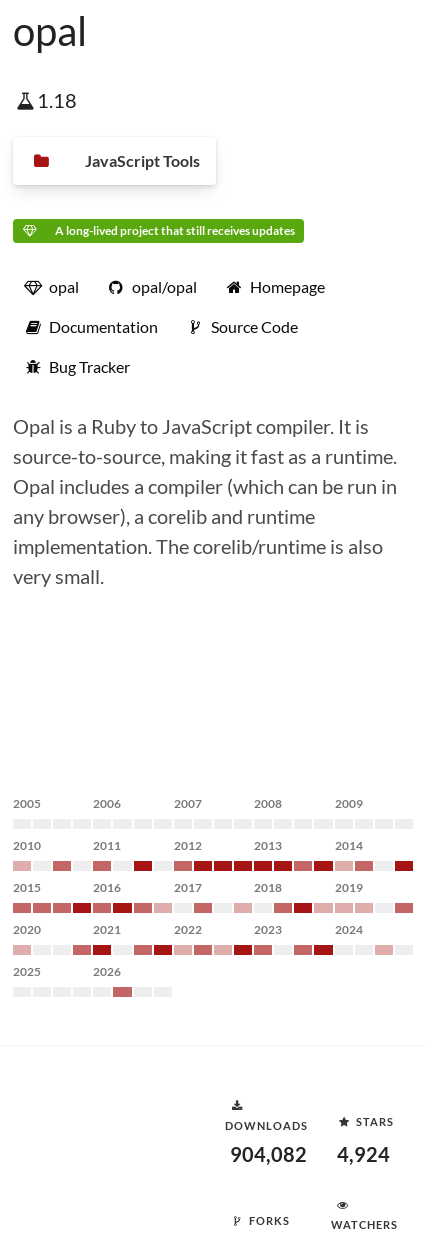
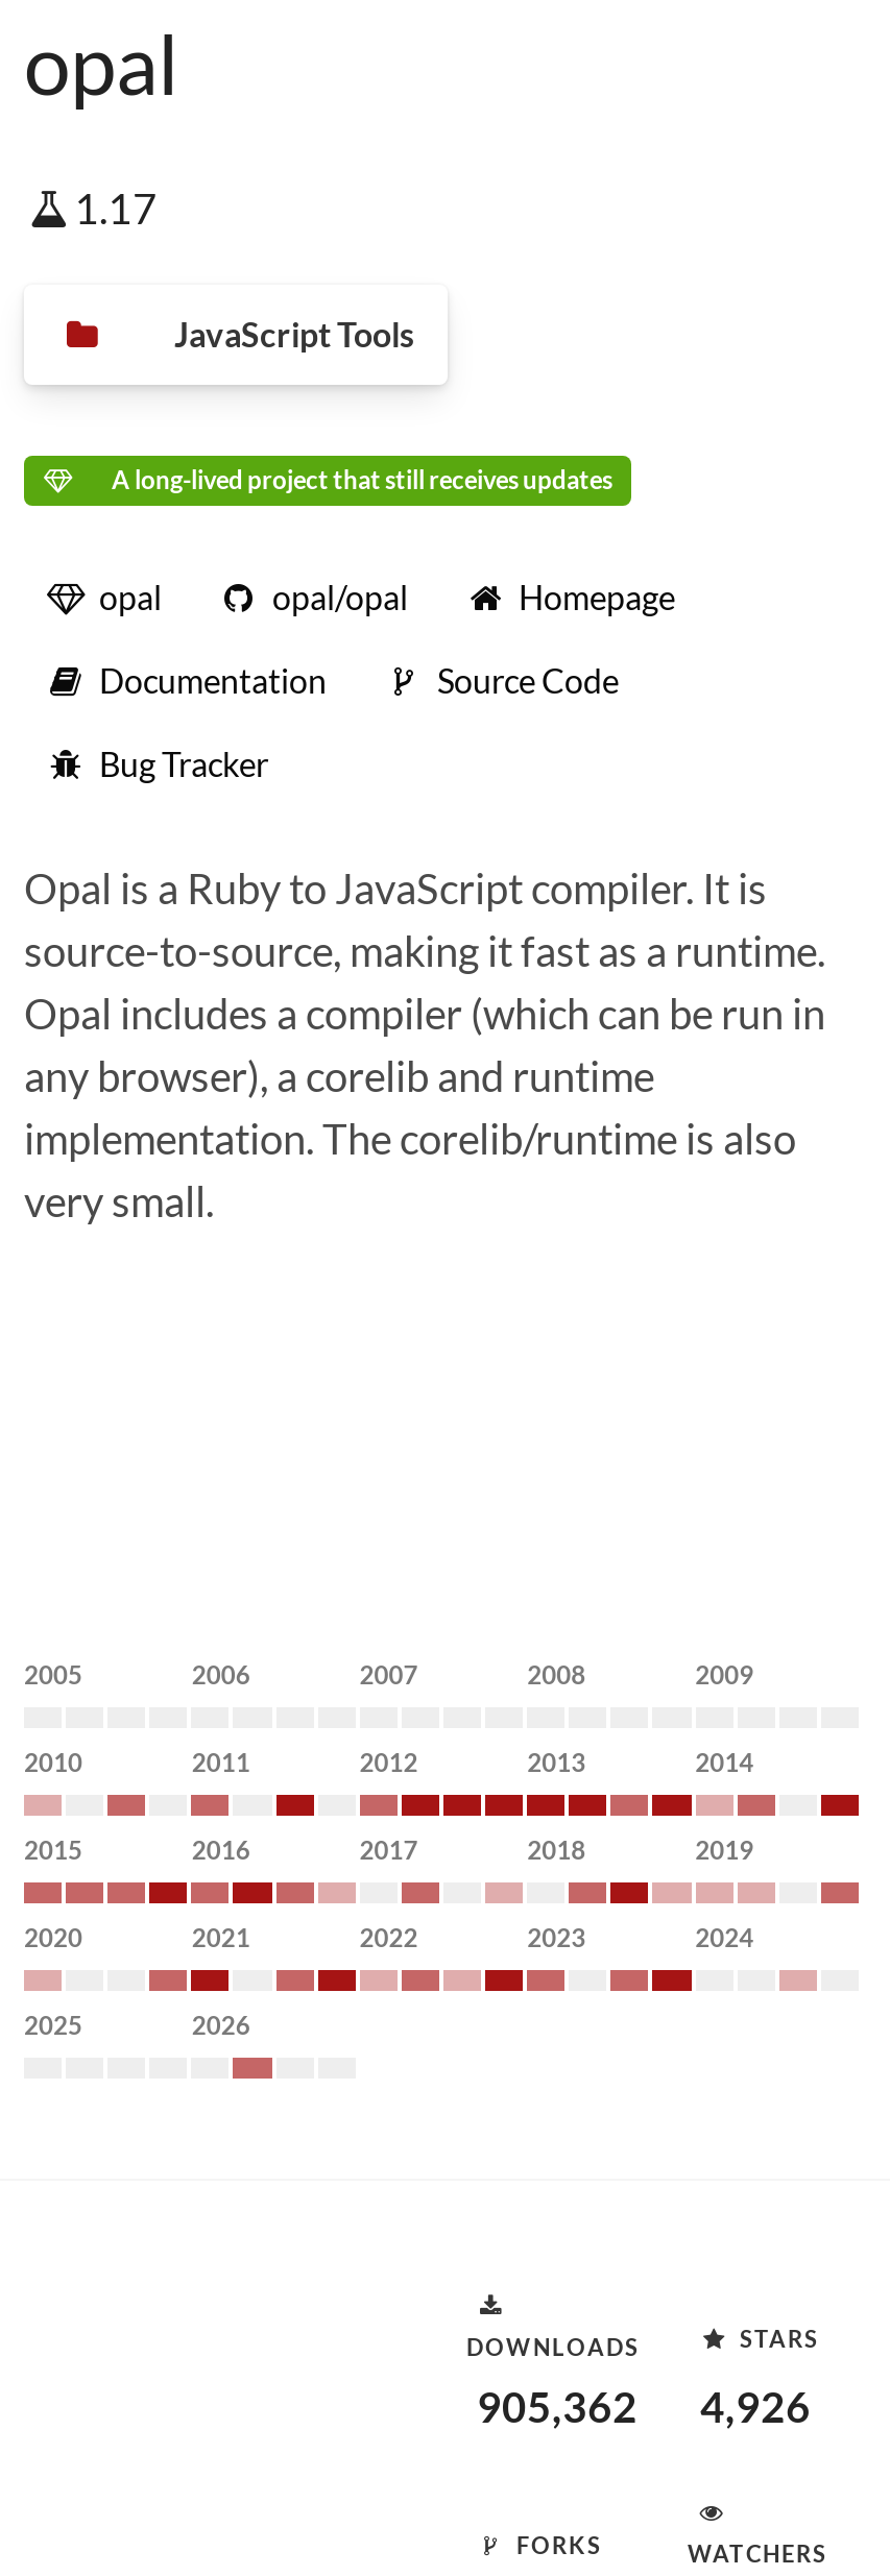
[37,88,77,112] 1.18 -> [74,183,158,233] 1.17
[230,1142,307,1166] 904,082 -> [477,2381,638,2431] 905,362
[337,1142,390,1166] 4,924 -> [700,2381,811,2431] 4,926

